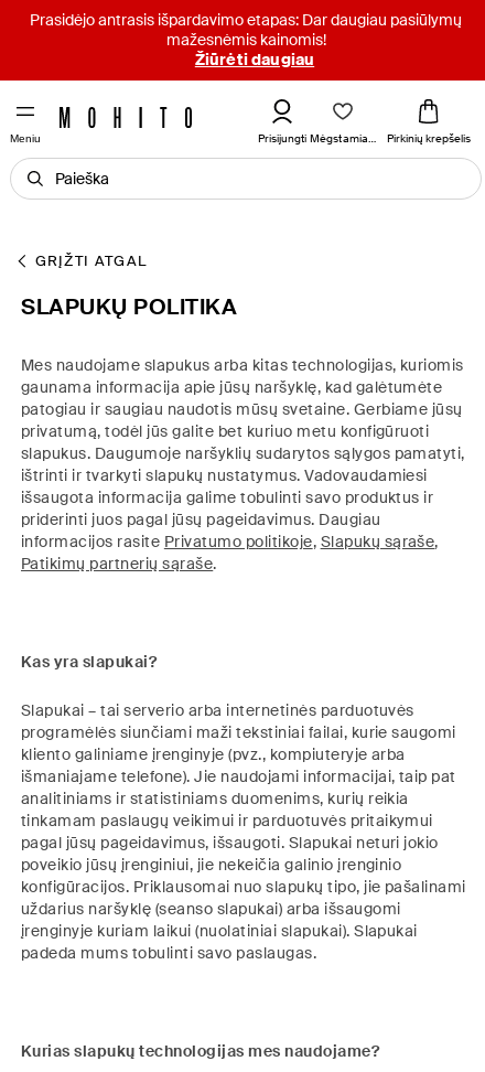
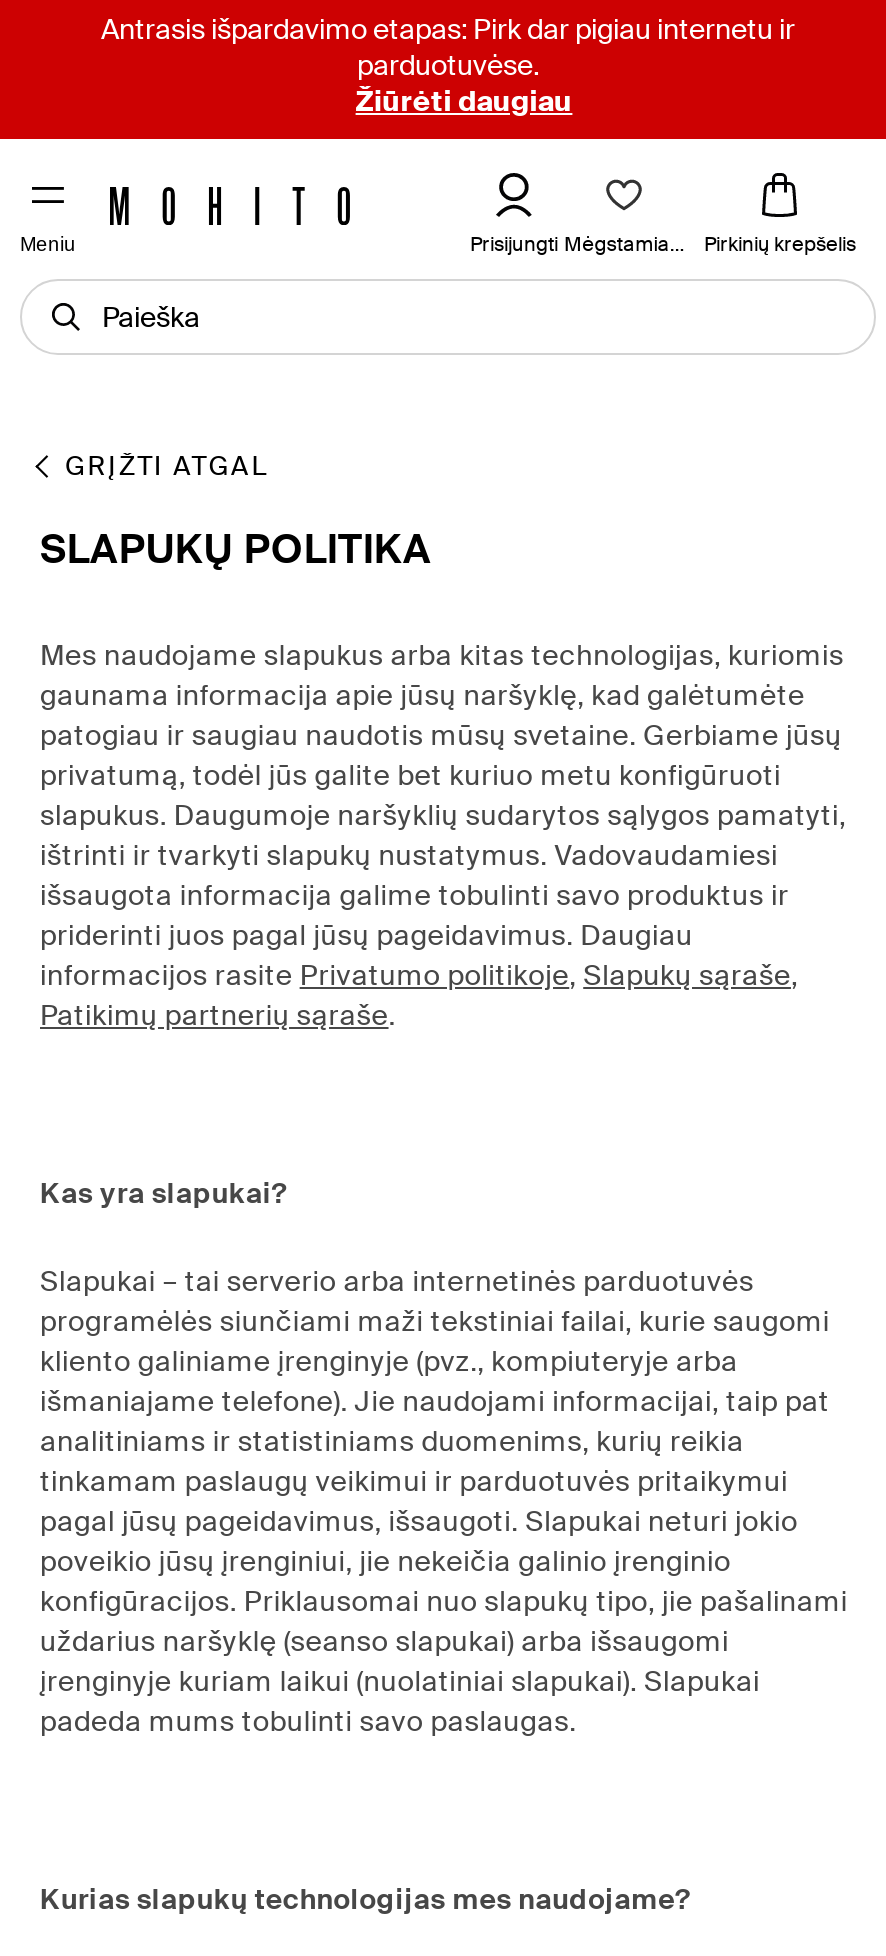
[30,10,462,50] Prasidėjo antrasis išpardavimo etapas: Dar daugiau pasiūlymų | mažesnėmis kainomis! -> [101,11,795,83] Antrasis išpardavimo etapas: Pirk dar pigiau internetu ir | parduotuvėse.

